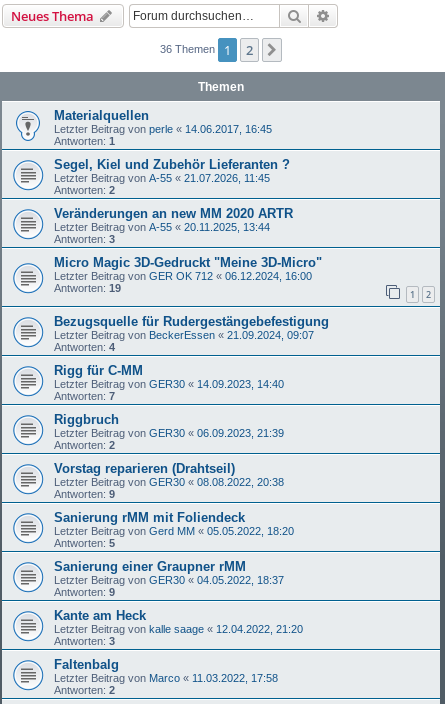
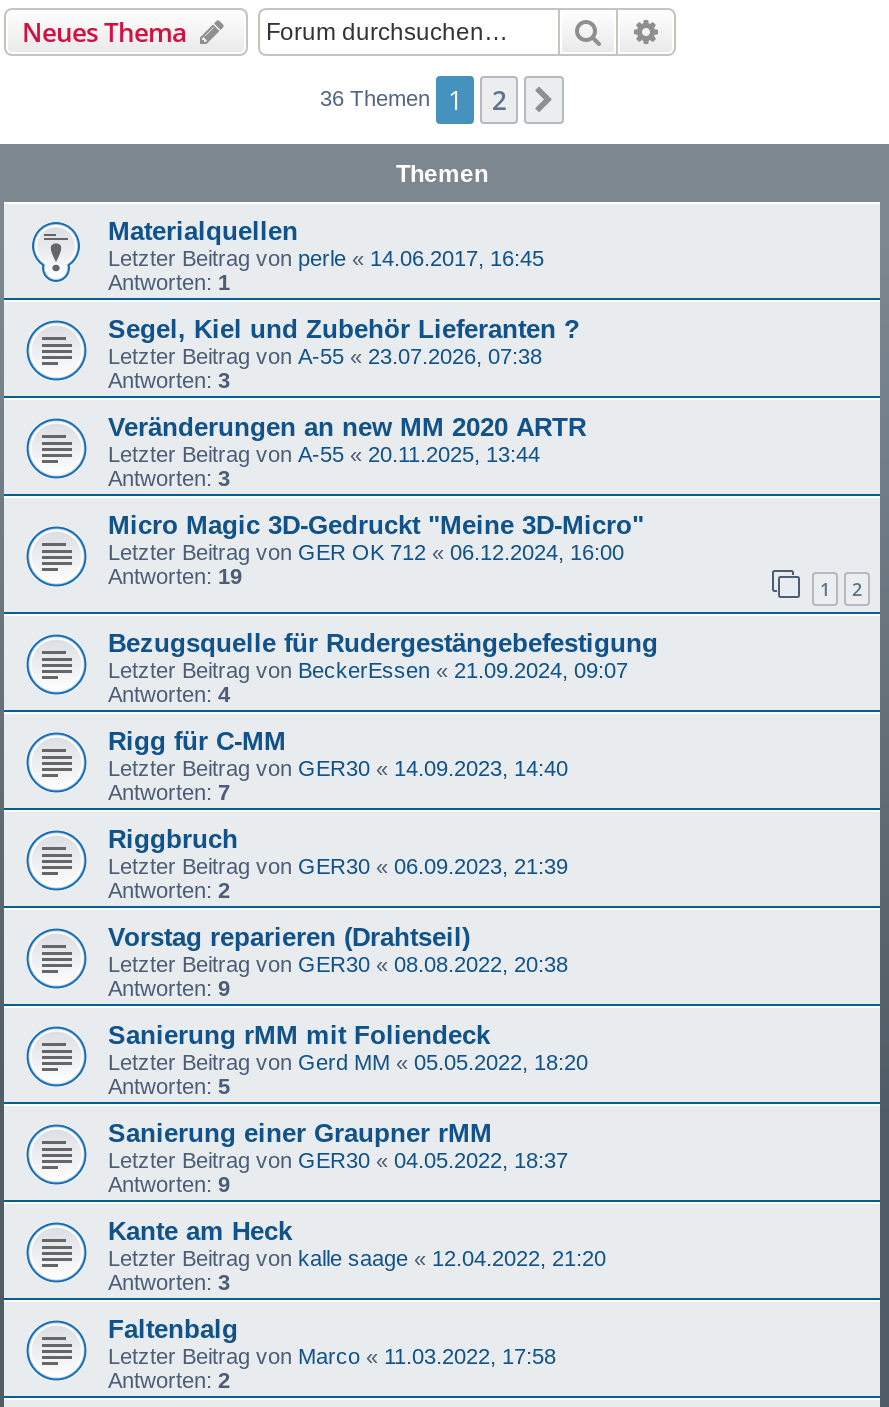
[54,172,270,184] Letzter Beitrag von A-55 «21.07.2026, 11:45 -> [108,344,542,368] Letzter Beitrag von A-55 «23.07.2026, 07:38
[54,184,115,196] Antworten: 2 -> [108,368,230,392] Antworten: 3

